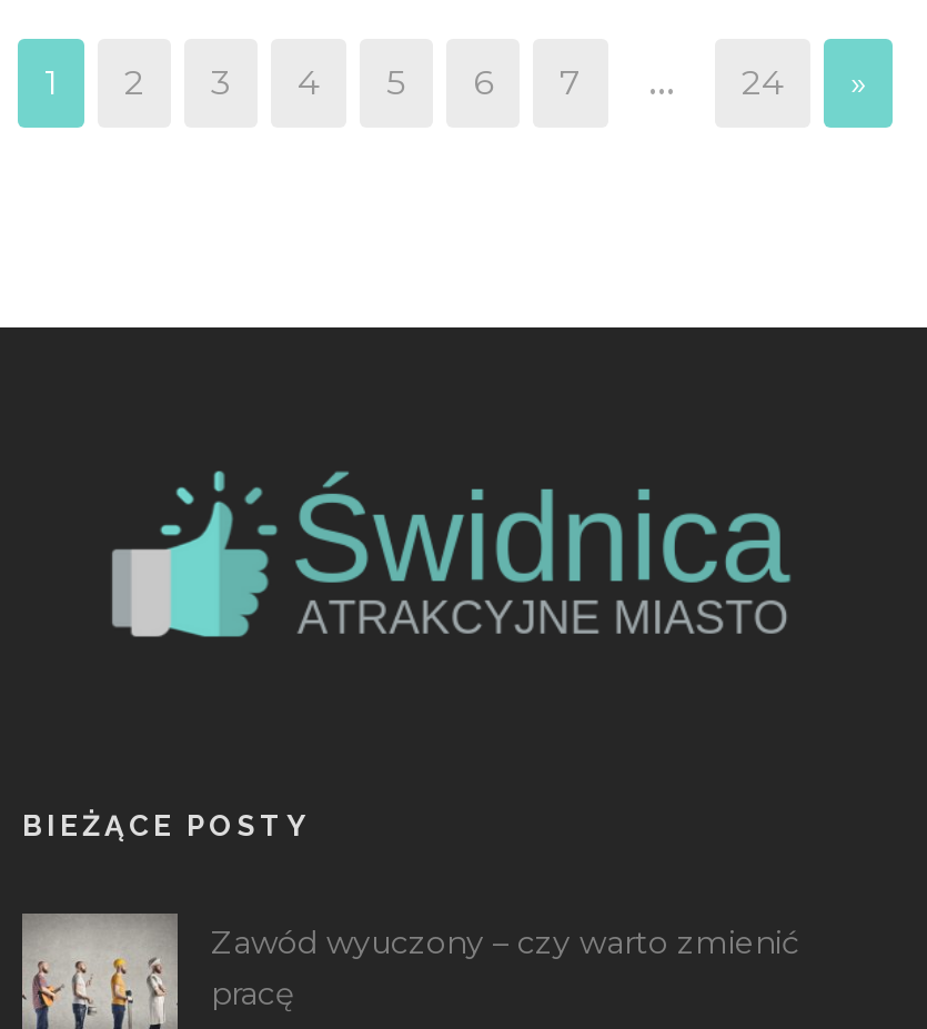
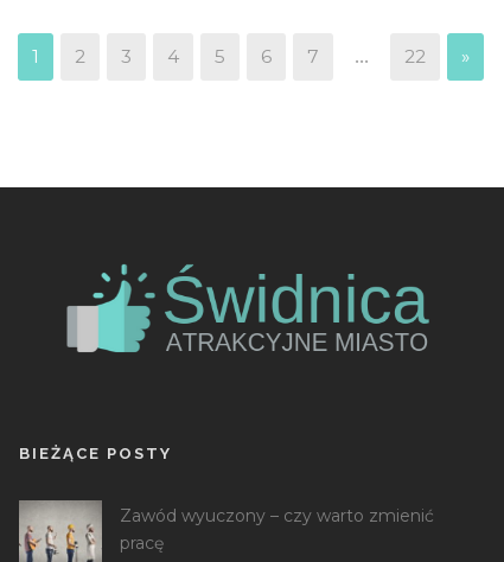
[742,61,784,103] 24 -> [404,45,425,67] 22

